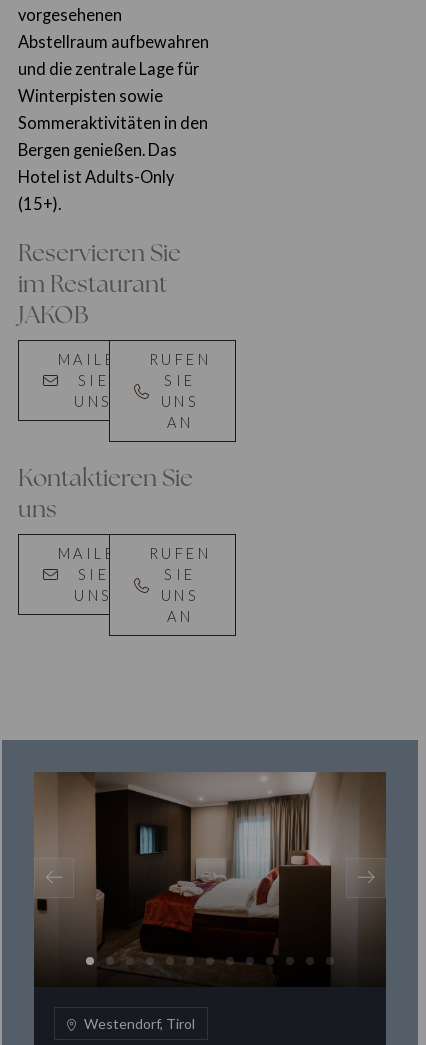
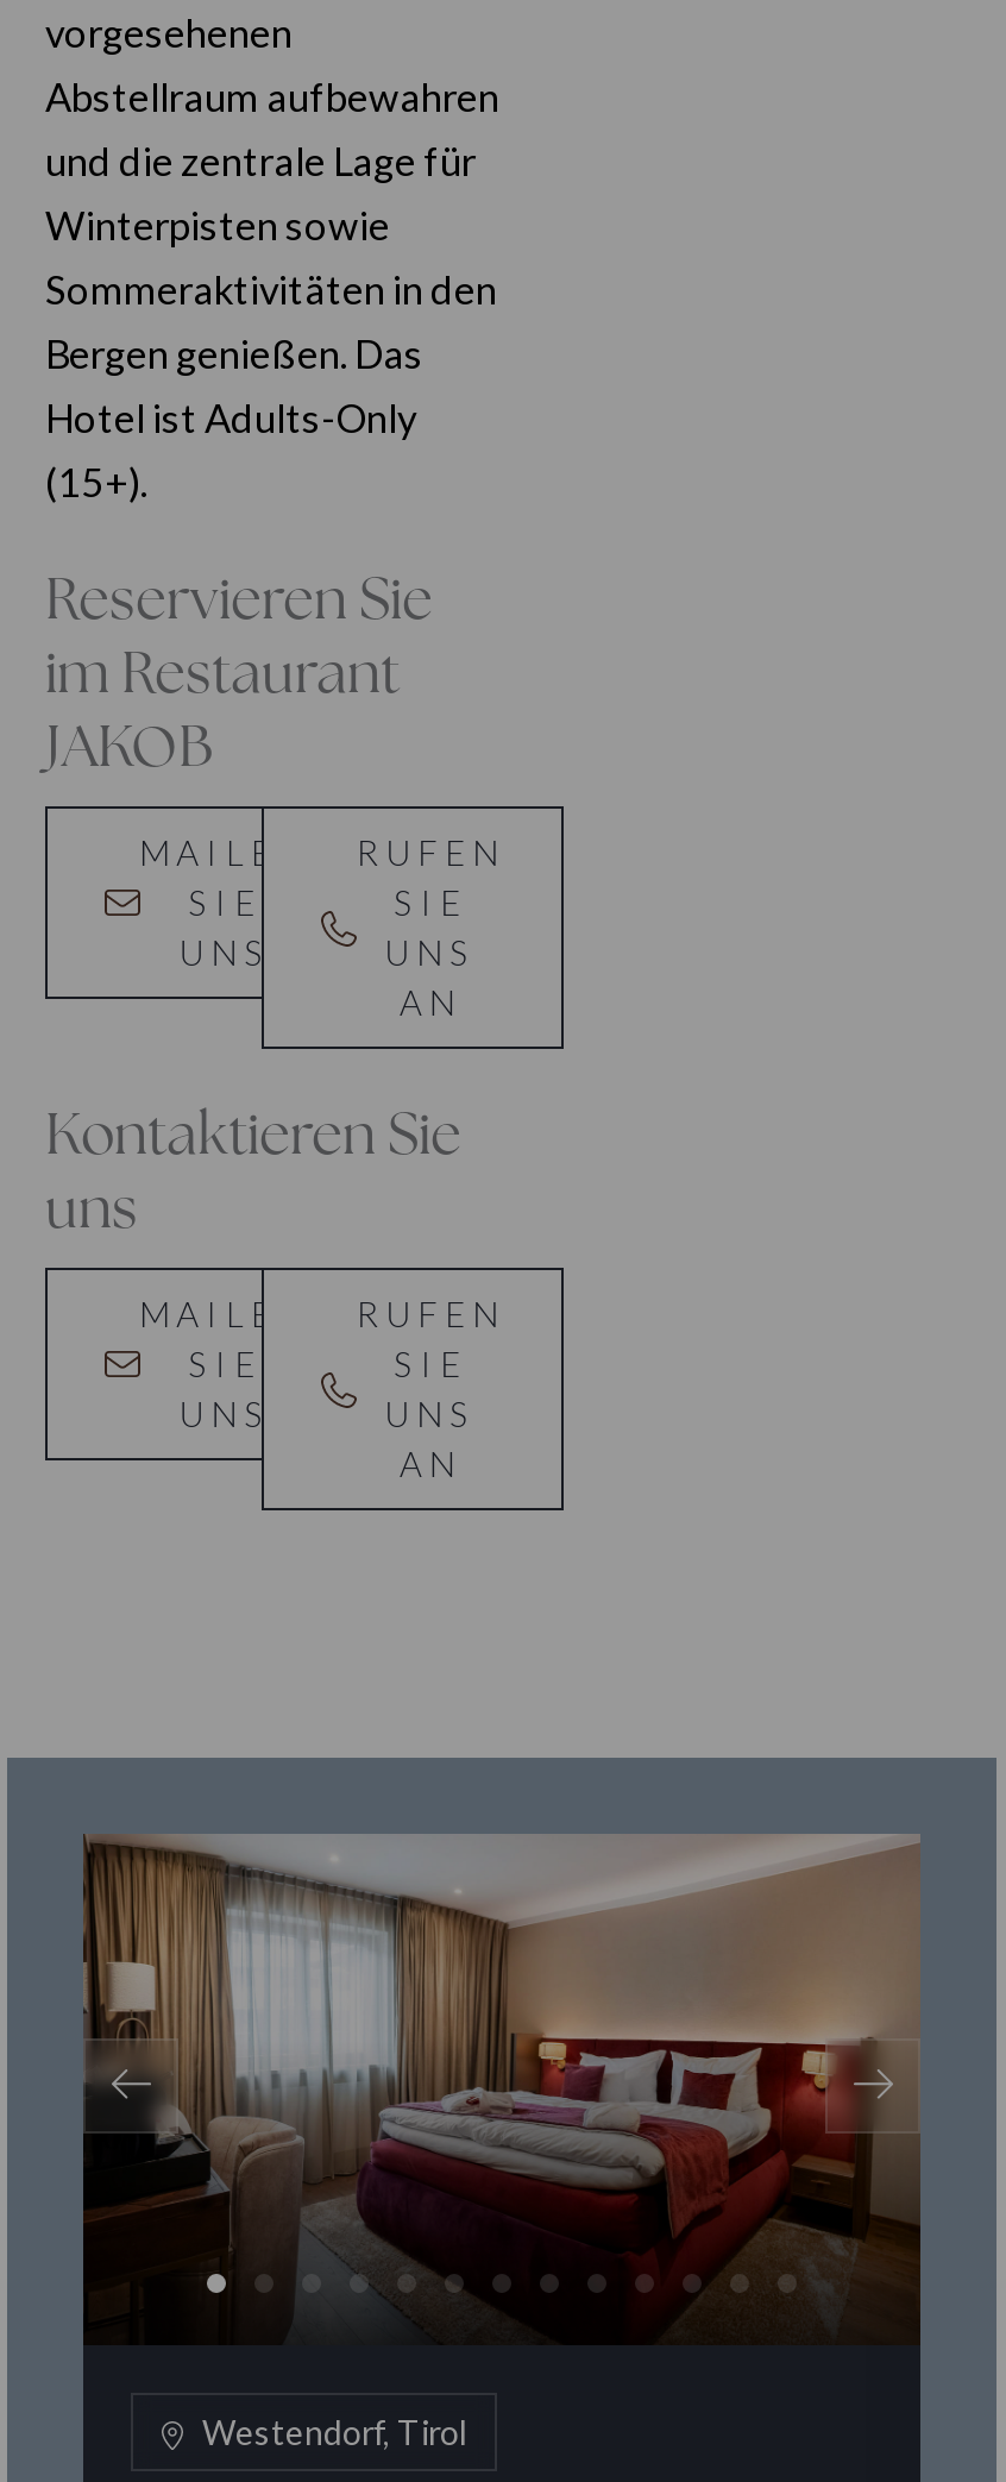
[34,771,387,986] [image] -> [81,1831,920,2340] [image]

